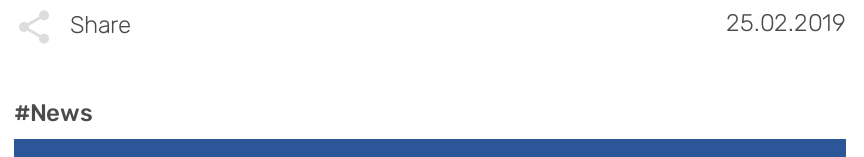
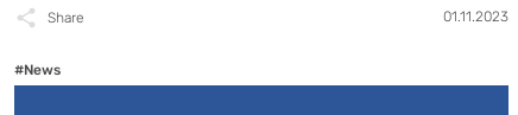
[726,9,846,37] 25.02.2019 -> [443,8,508,25] 01.11.2023

